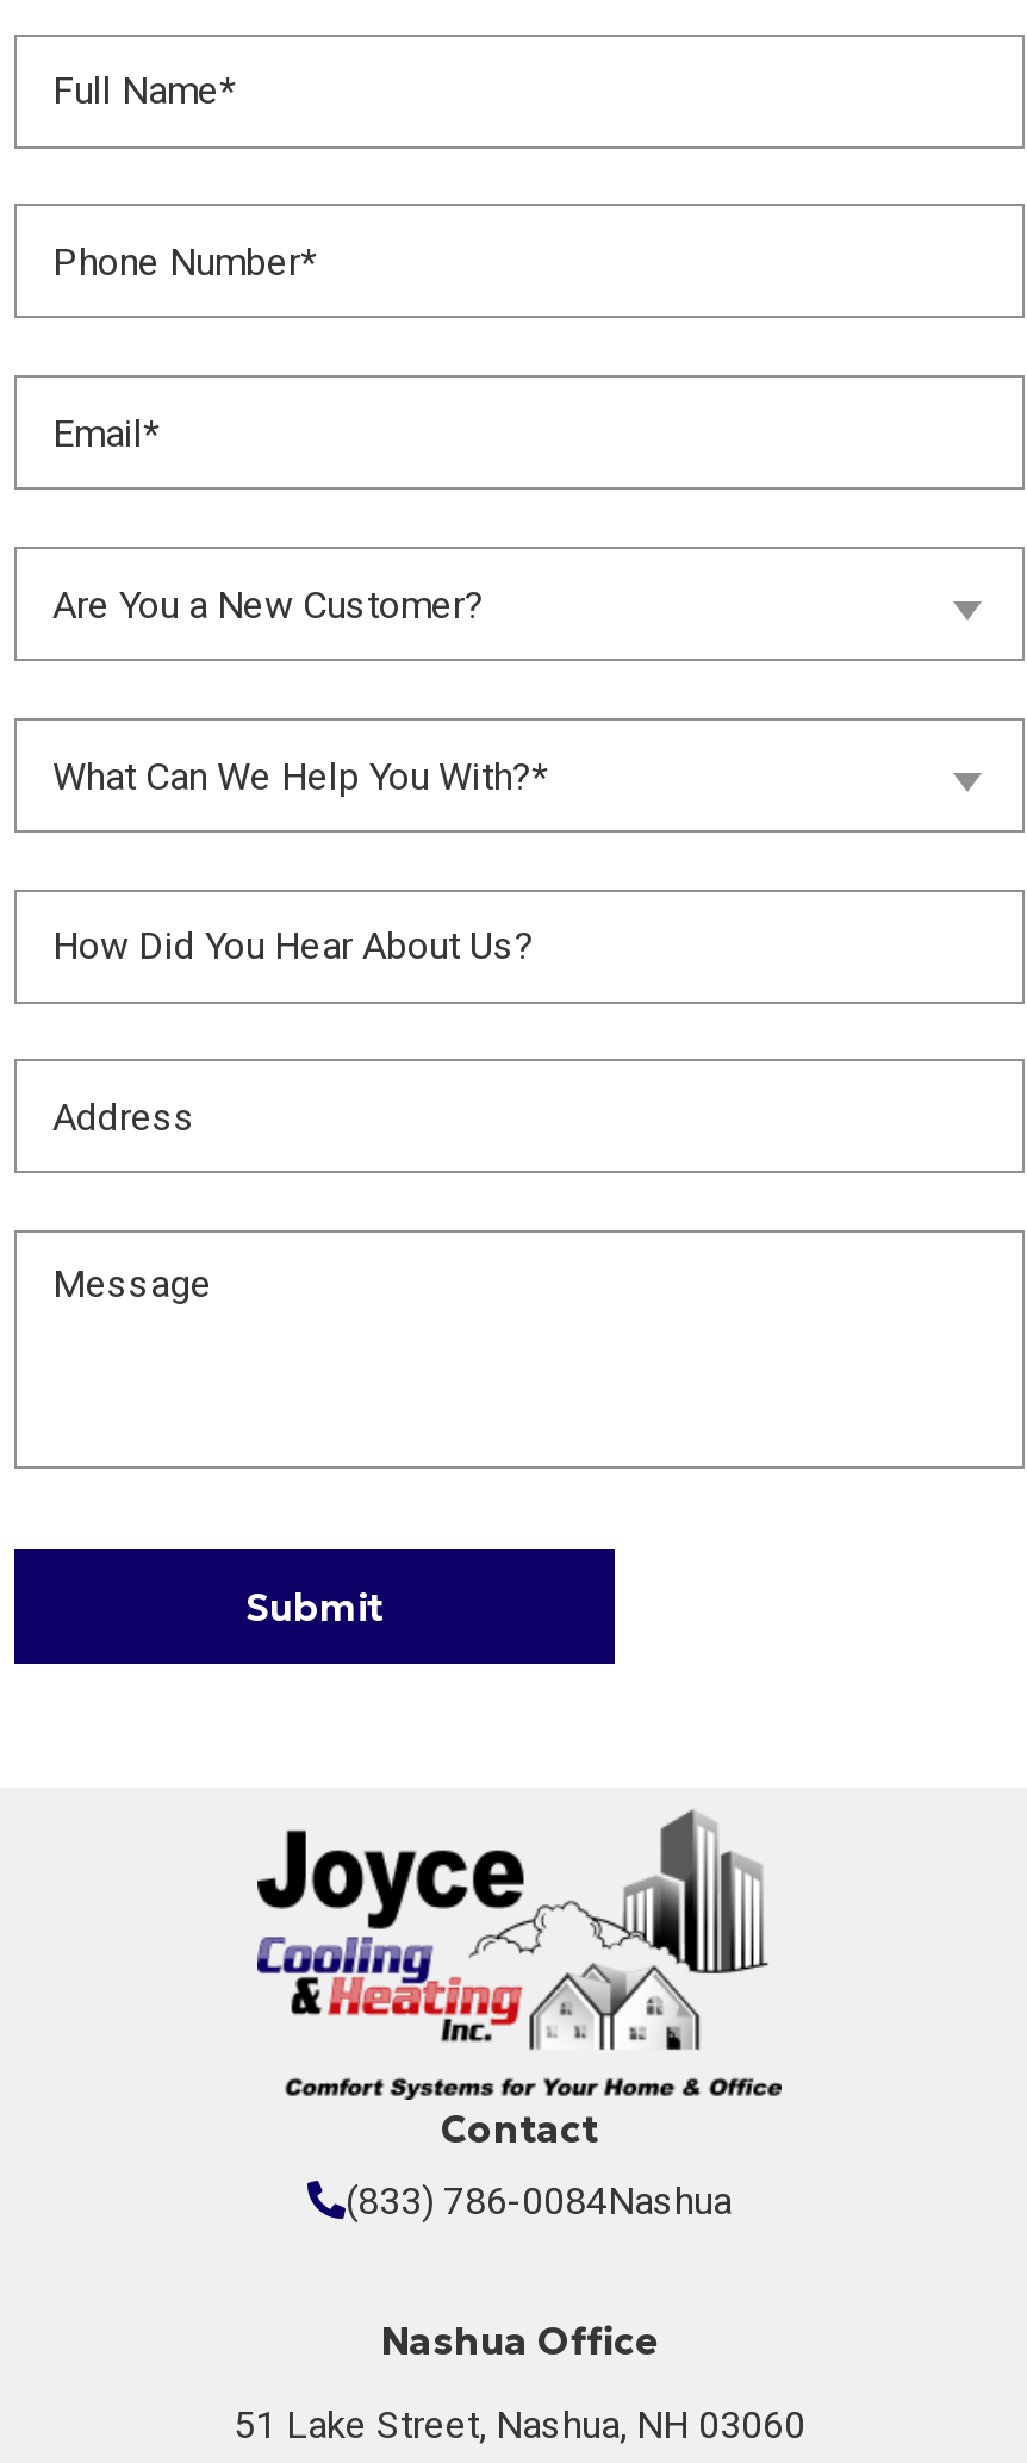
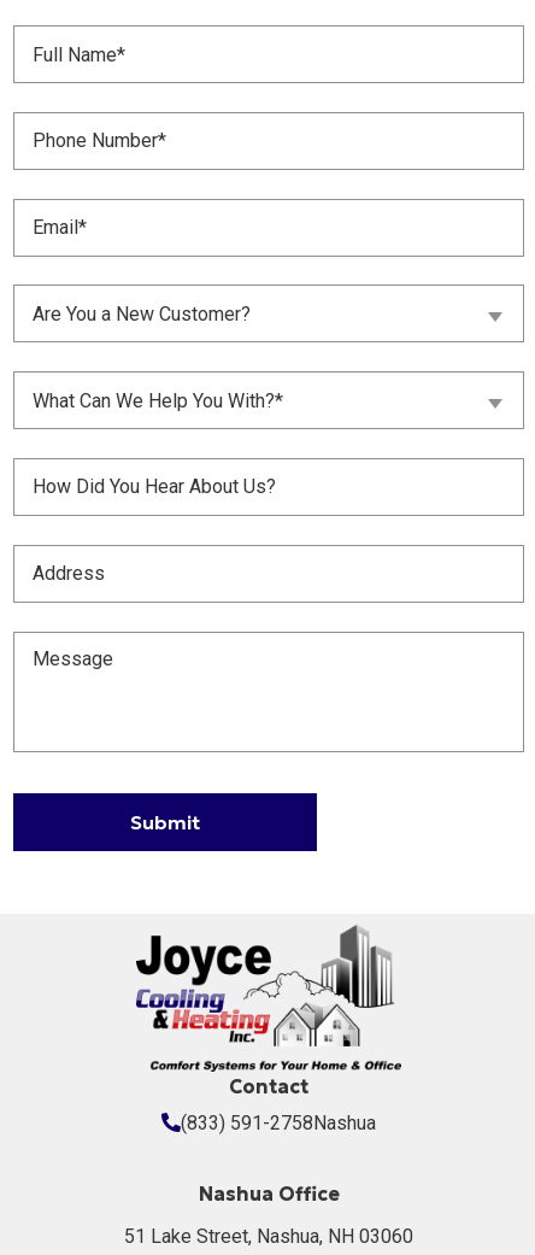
[346,2180,732,2225] (833) 786-0084Nashua -> [181,1112,376,1134] (833) 591-2758Nashua

